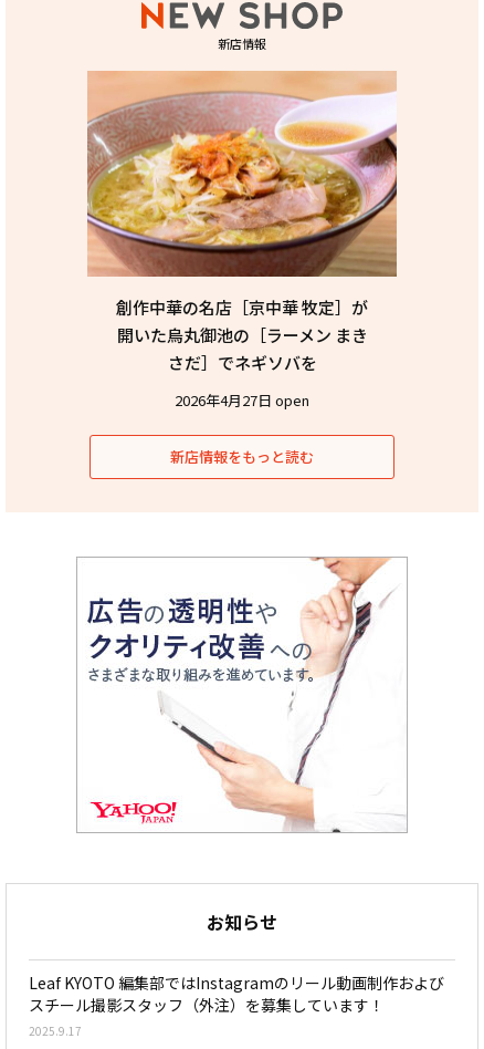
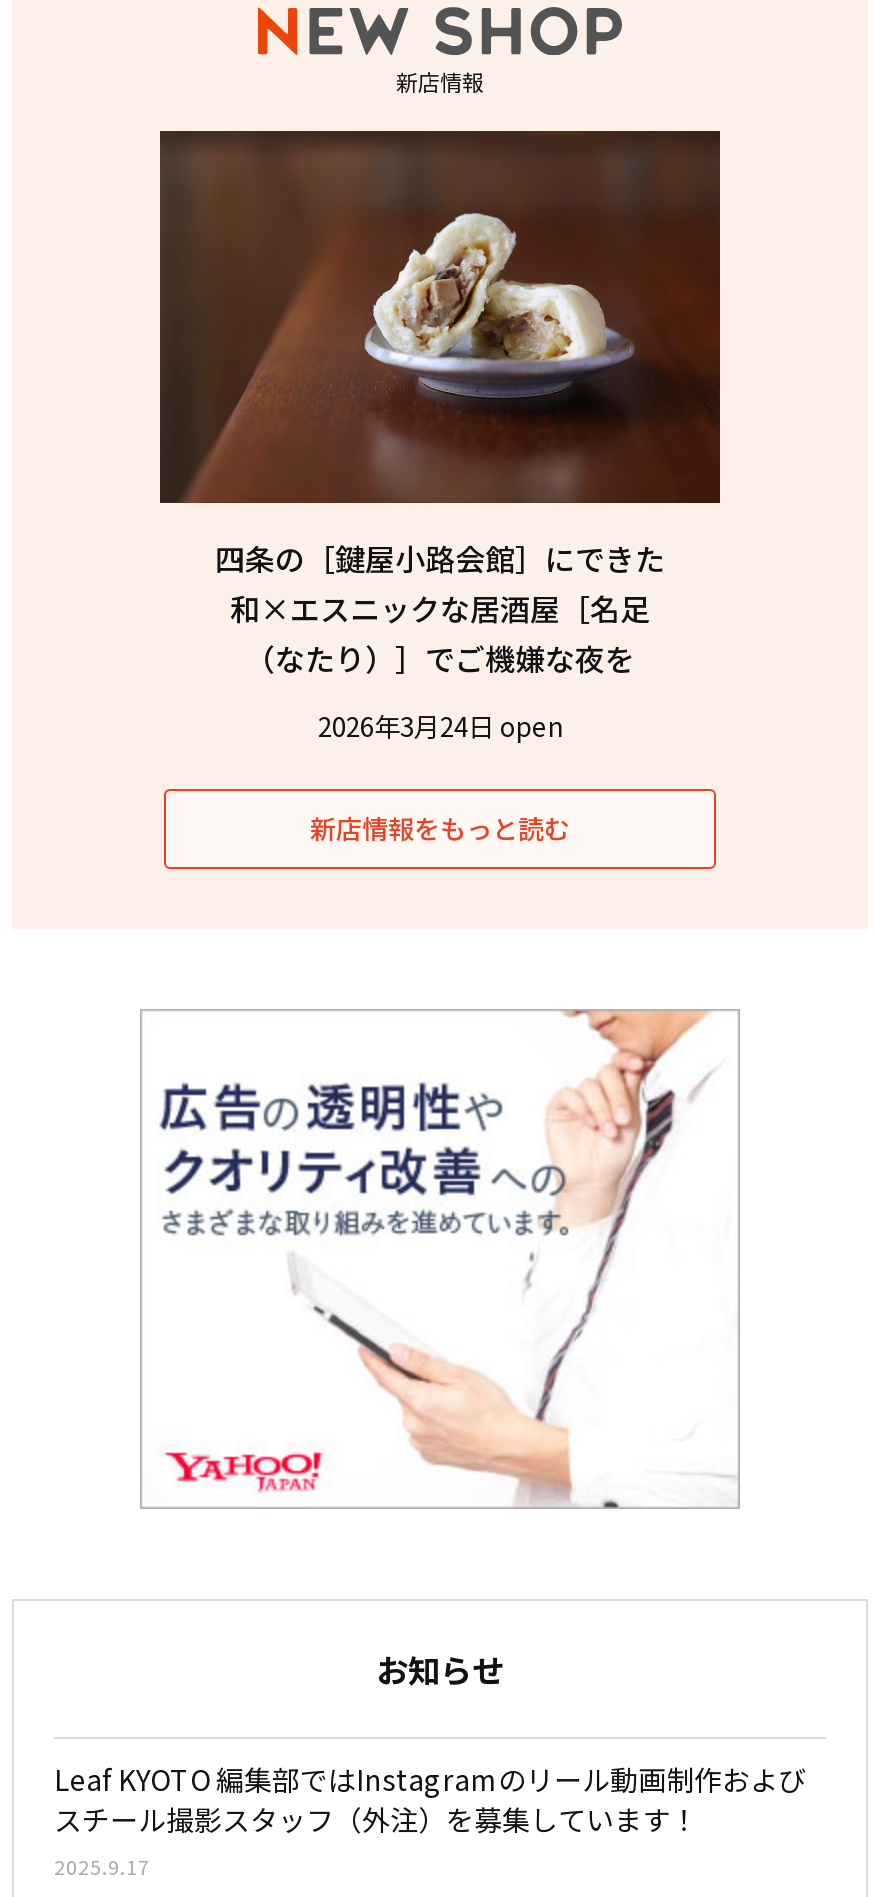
[86,71,398,374] [image] | 創作中華の名店［京中華 牧定］が | 開いた烏丸御池の［ラーメン まき | さだ］でネギソバを -> [158,129,722,679] [image] | 四条の［鍵屋小路会館］にできた | 和×エスニックな居酒屋［名足 | （なたり）］でご機嫌な夜を
[175,390,309,411] 2026年4月27日 open -> [318,707,562,745] 2026年3月24日 open

